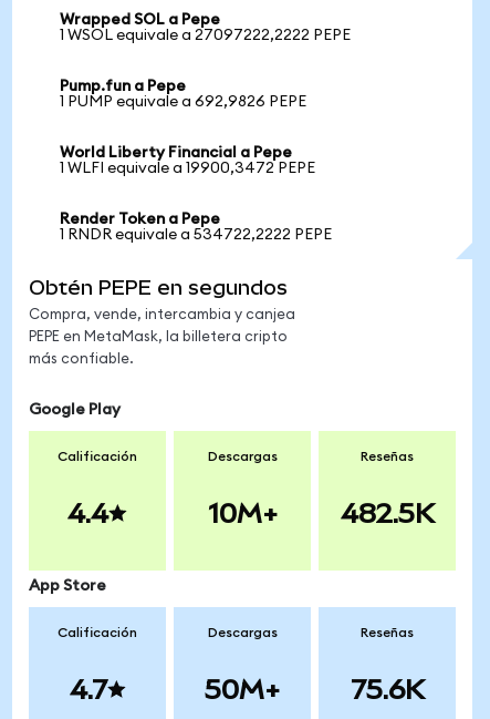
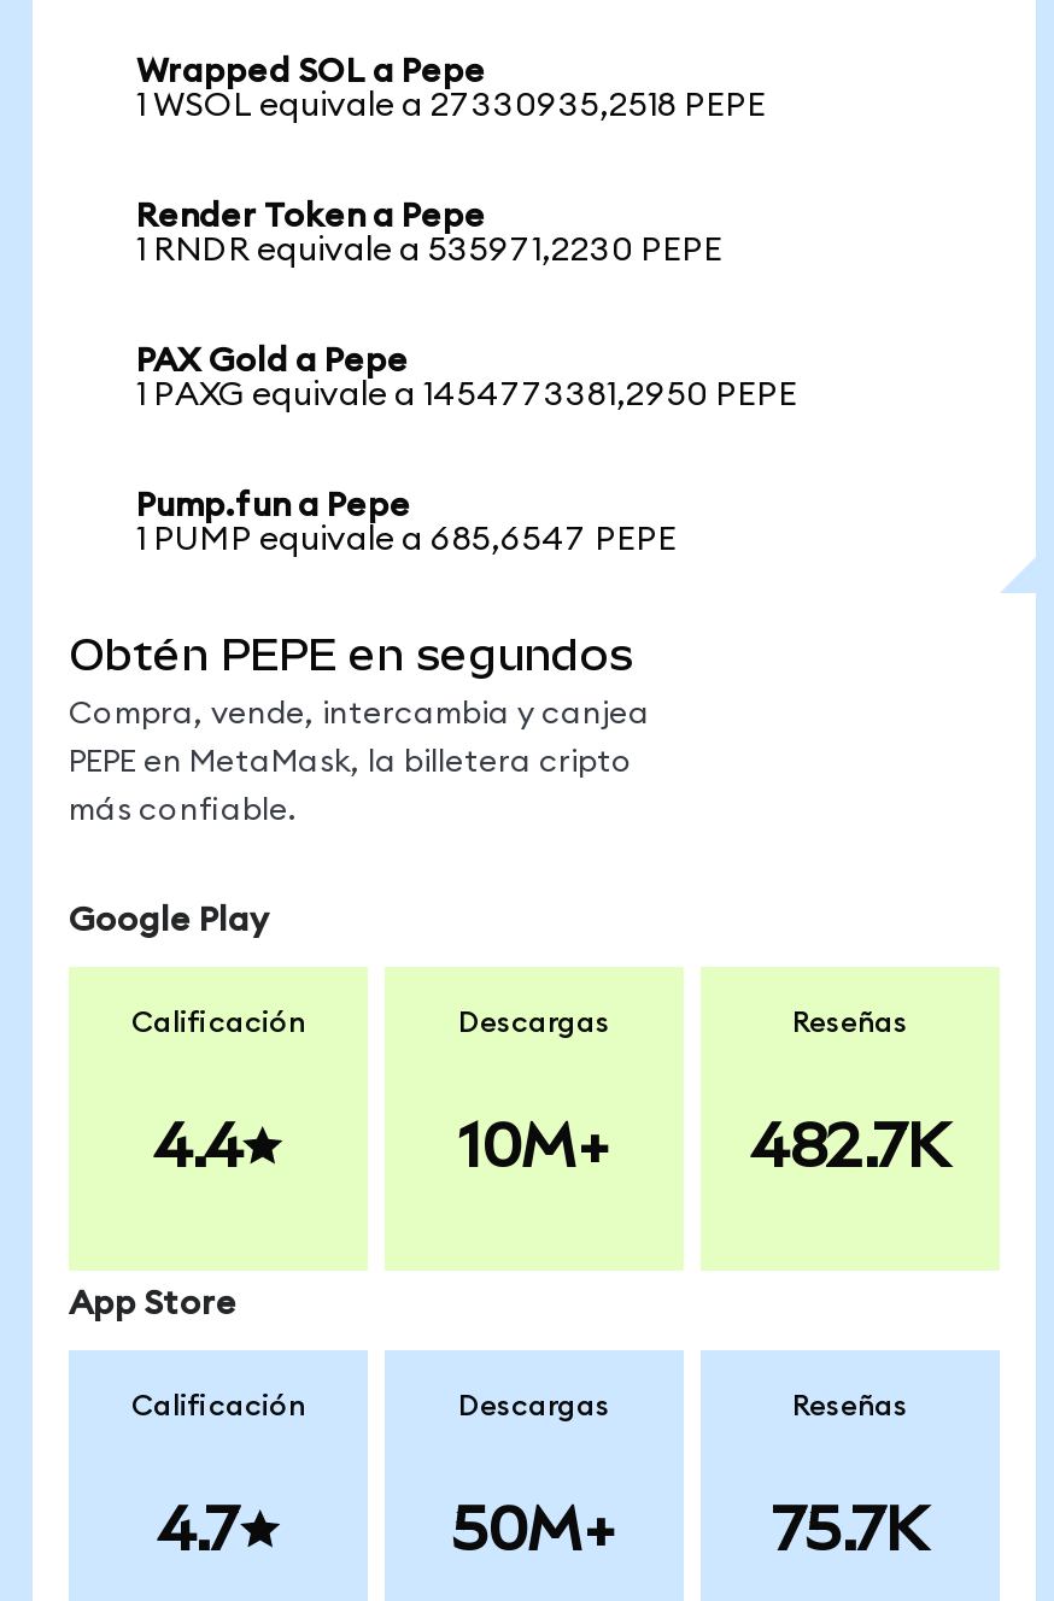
[60,28,351,43] 1 WSOL equivale a 27097222,2222 PEPE -> [136,89,797,412] 1 WSOL equivale a 27330935,2518 PEPE | 1 RNDR equivale a 535971,2230 PEPE | PAX Gold a Pepe | 1 PAXG equivale a 1454773381,2950 PEPE
moved [60,79,186,94] -> [136,489,411,523]: Pump.fun a Pepe
[60,94,332,243] 1 PUMP equivale a 692,9826 PEPE | World Liberty Financial a Pepe | 1 WLFI equivale a 19900,3472 PEPE | 1 RNDR equivale a 534722,2222 PEPE -> [136,523,677,557] 1 PUMP equivale a 685,6547 PEPE
moved [60,212,220,227] -> [136,200,486,234]: Render Token a Pepe
[340,497,434,528] 482.5K -> [750,1112,950,1179] 482.7K
[350,674,424,705] 75.6K -> [772,1495,929,1562] 75.7K

